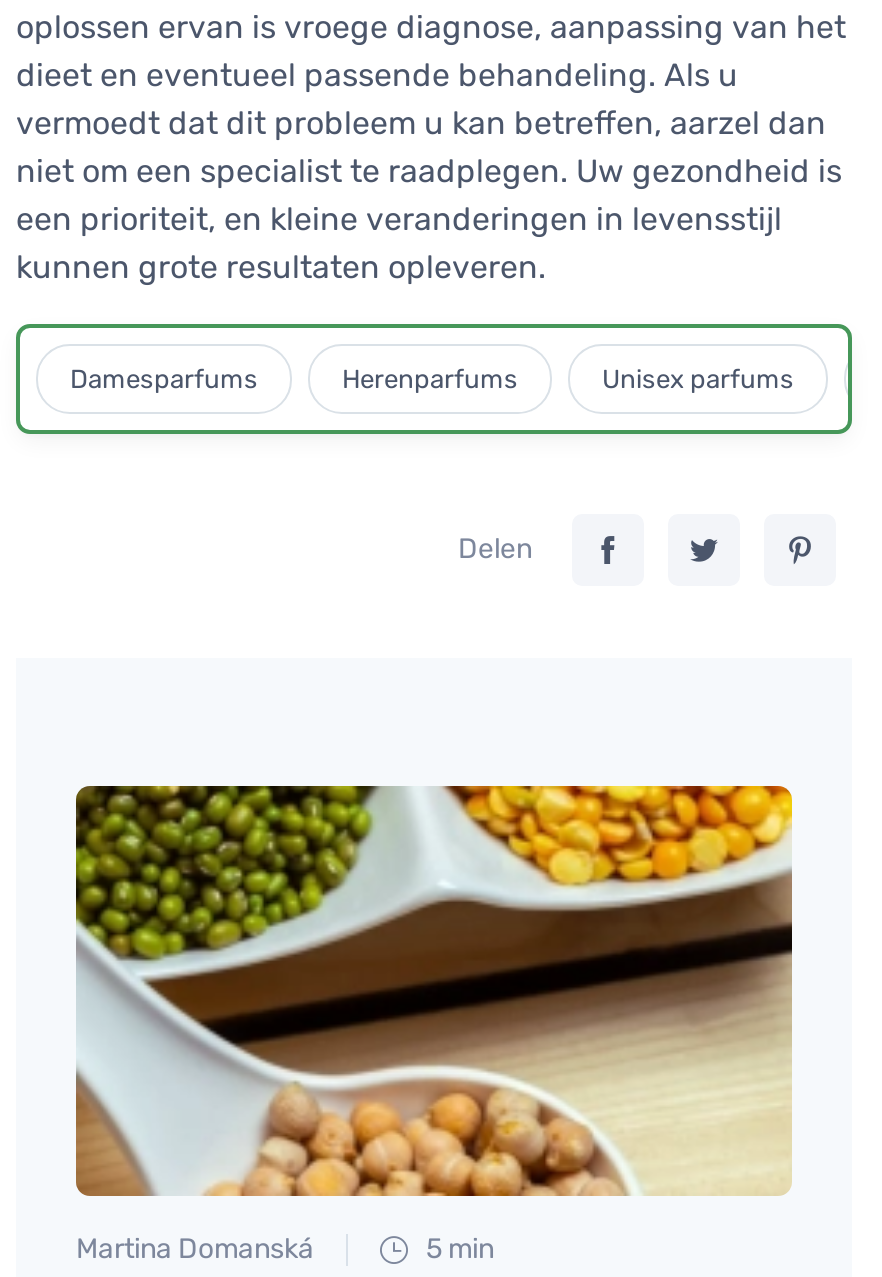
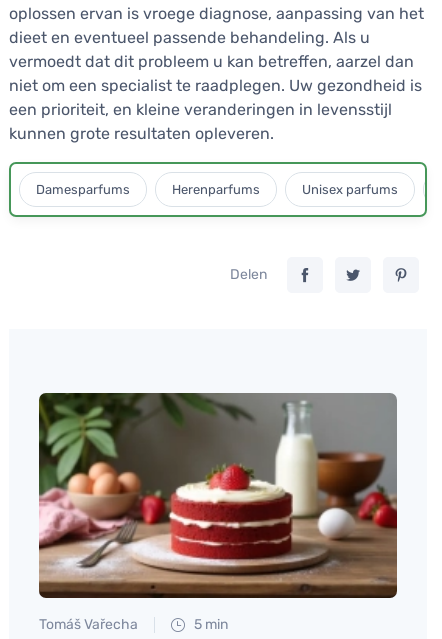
[76,784,794,1267] [image] | Martina Domanská -> [38,392,398,633] [image] | Tomáš Vařecha

